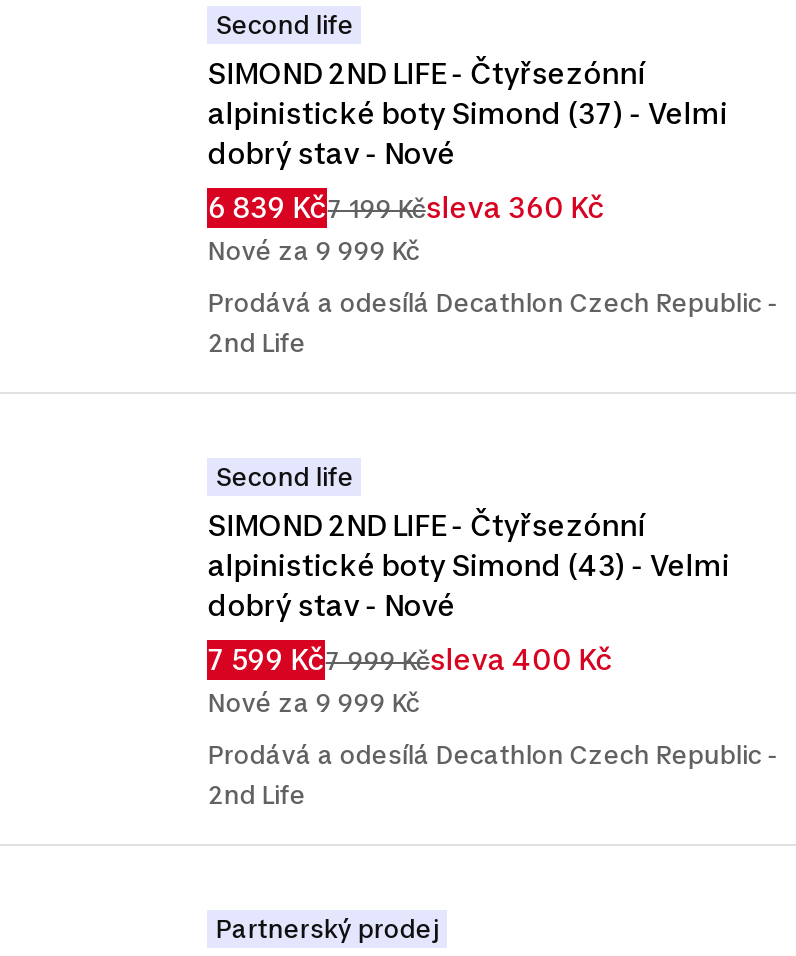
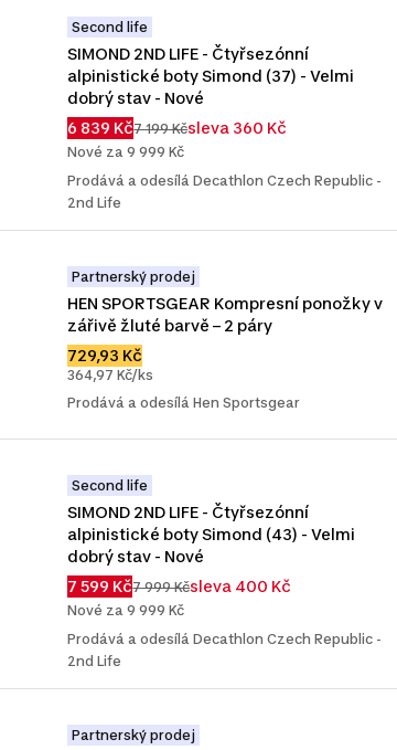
none -> [68,268,383,411] Partnerský prodej | HEN SPORTSGEAR Kompresní ponožky v | zářivě žluté barvě – 2 páry | 729,93 Kč | 364,97 Kč/ks | Prodává a odesílá Hen Sportsgear

